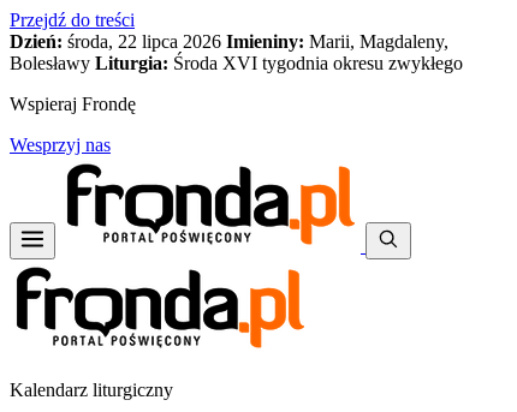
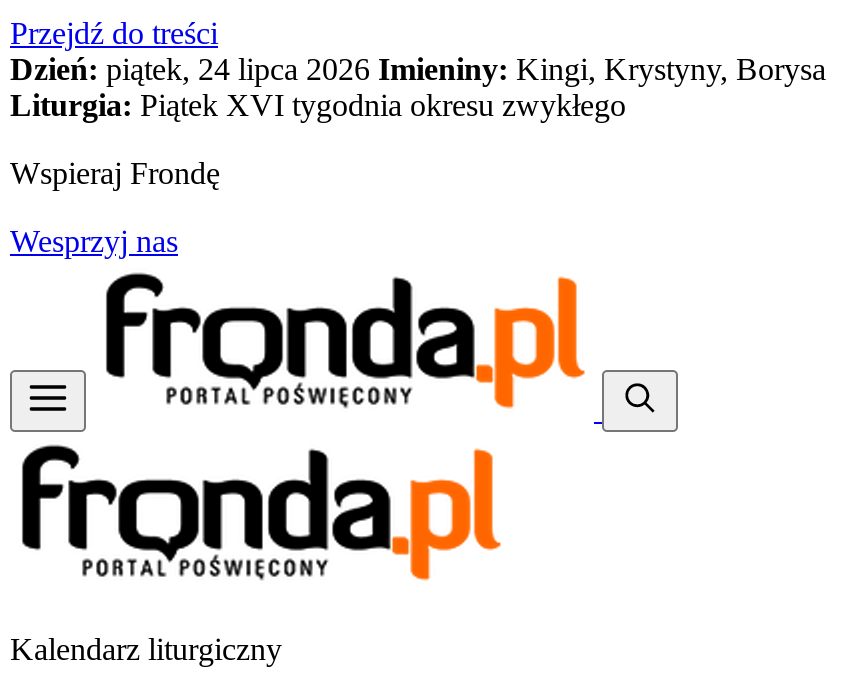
[10,31,463,73] Dzień: środa, 22 lipca 2026 Imieniny: Marii, Magdaleny, | Bolesławy Liturgia: Środa XVI tygodnia okresu zwykłego -> [10,52,826,122] Dzień: piątek, 24 lipca 2026 Imieniny: Kingi, Krystyny, Borysa | Liturgia: Piątek XVI tygodnia okresu zwykłego

